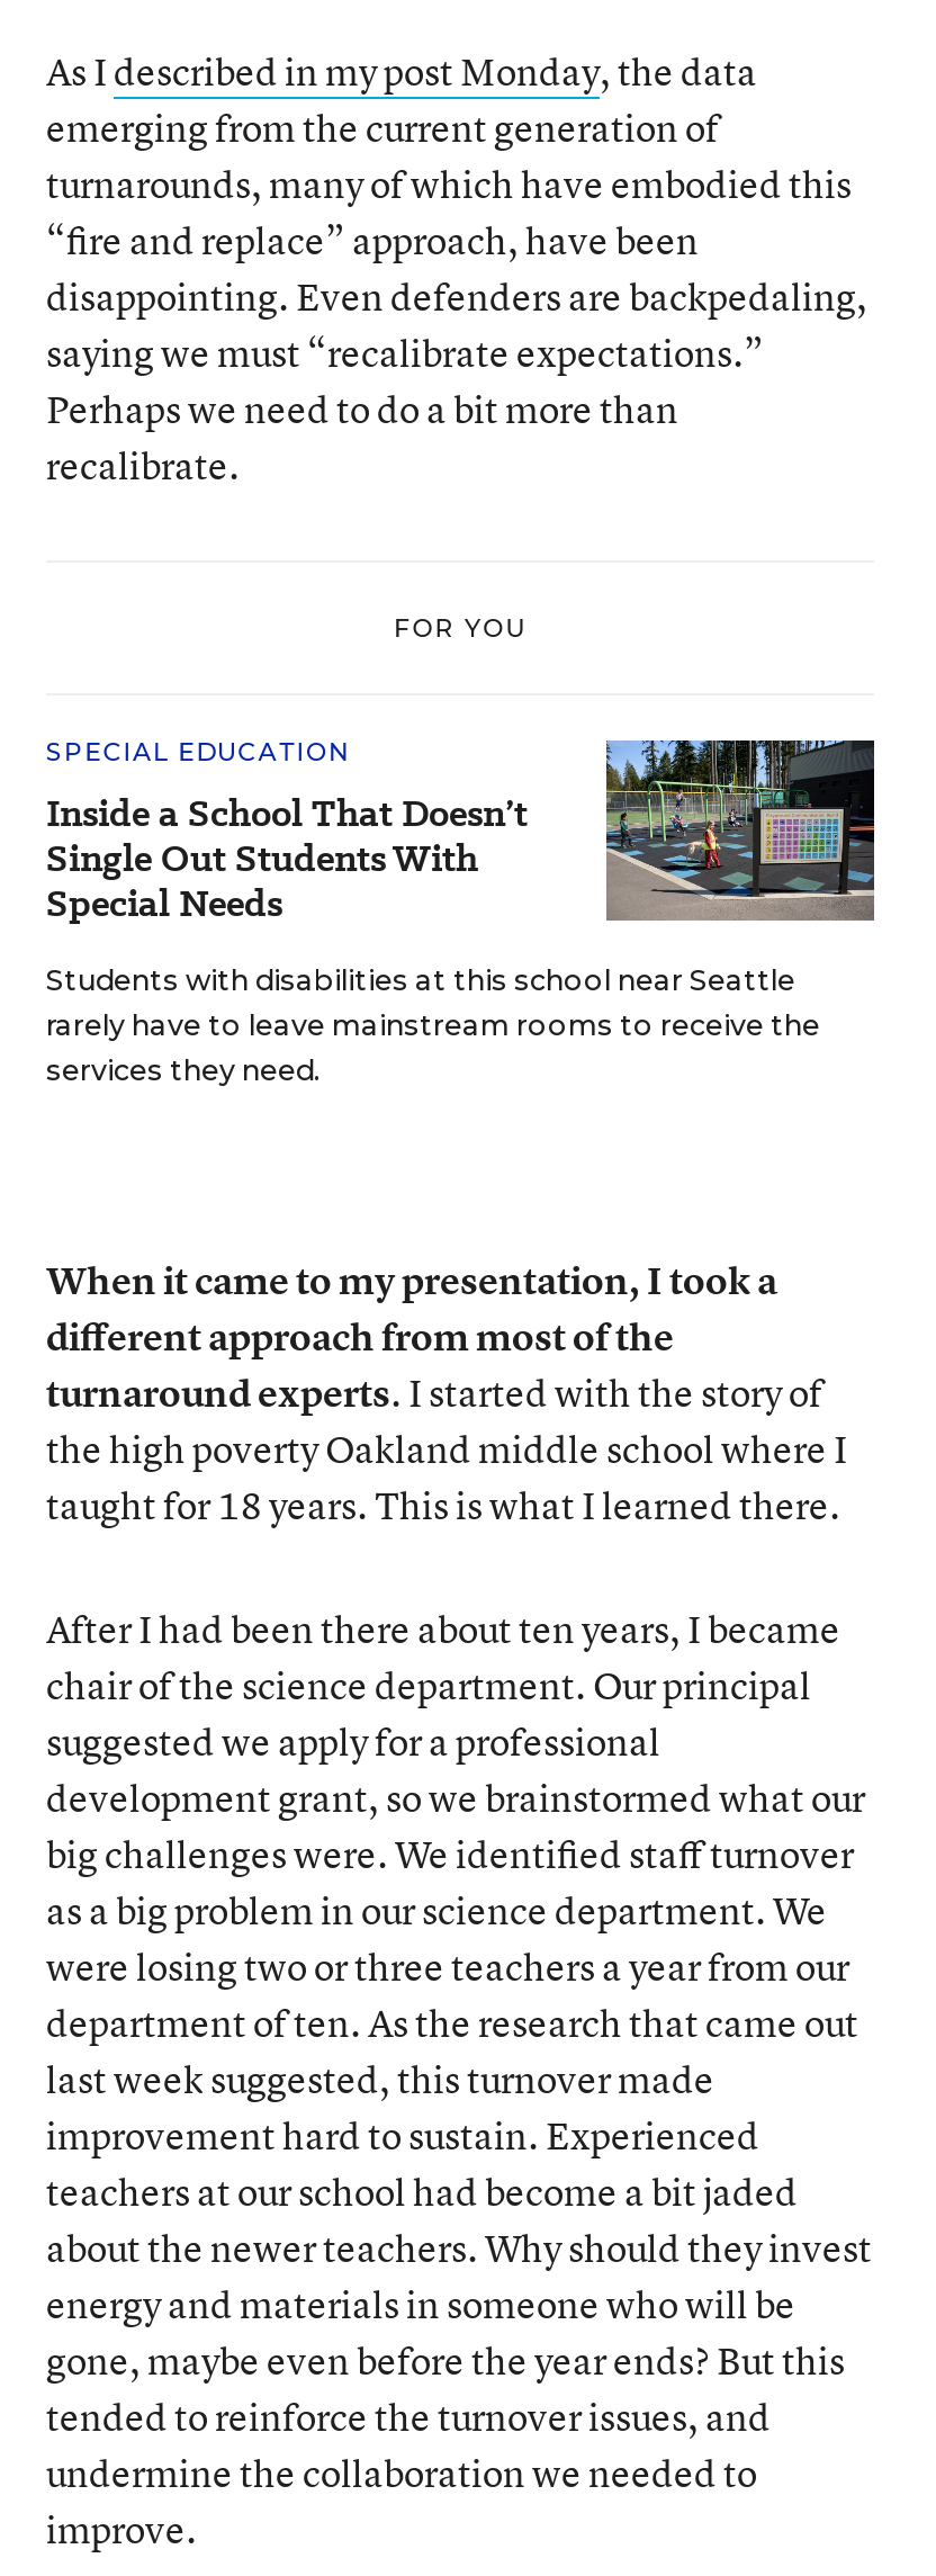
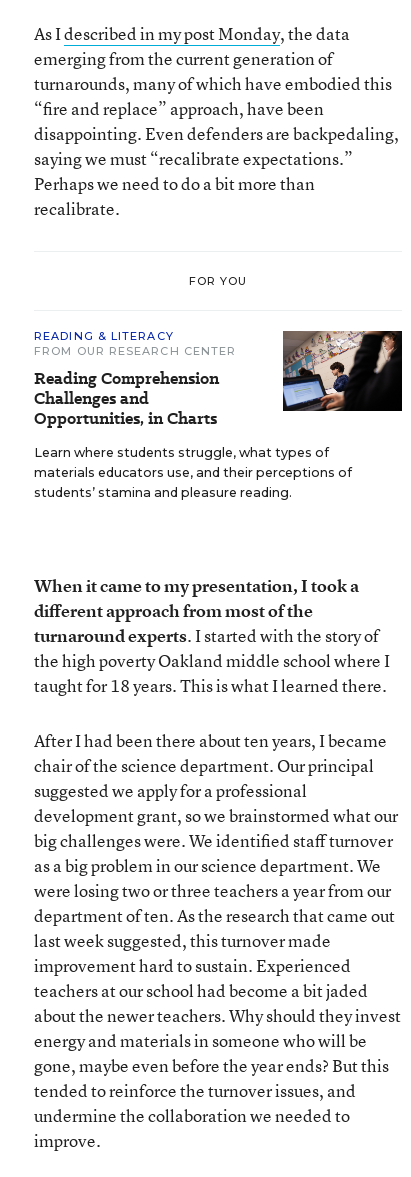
[46,736,528,930] SPECIAL EDUCATION | Inside a School That Doesn’t | Single Out Students With | Special Needs -> [34,329,236,430] READING & LITERACY | FROM OUR RESEARCH CENTER | Reading Comprehension | Challenges and | Opportunities, in Charts
[46,738,876,1087] [image] | Students with disabilities at this school near Seattle | rarely have to leave mainstream rooms to receive the | services they need. -> [34,330,402,500] [image] | Learn where students struggle, what types of | materials educators use, and their perceptions of | students’ stamina and pleasure reading.

